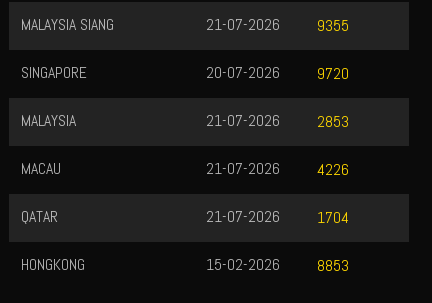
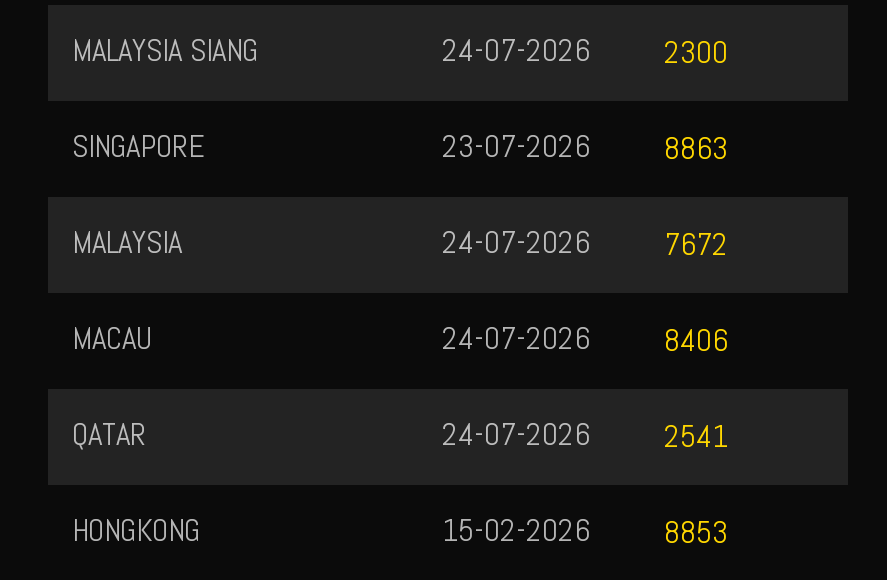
[206,15,280,35] 21-07-2026 -> [442,32,590,72] 24-07-2026
[317,16,349,36] 9355 -> [664,33,728,73] 2300
[206,63,280,83] 20-07-2026 -> [442,128,590,168] 23-07-2026
[317,64,349,84] 9720 -> [664,129,728,169] 8863
[206,111,280,131] 21-07-2026 -> [442,224,590,264] 24-07-2026
[317,112,349,132] 2853 -> [664,225,728,265] 7672
[206,159,280,179] 21-07-2026 -> [442,320,590,360] 24-07-2026
[317,160,349,180] 4226 -> [664,321,728,361] 8406
[206,207,280,227] 21-07-2026 -> [442,416,590,456] 24-07-2026
[317,208,349,228] 1704 -> [664,417,728,457] 2541

